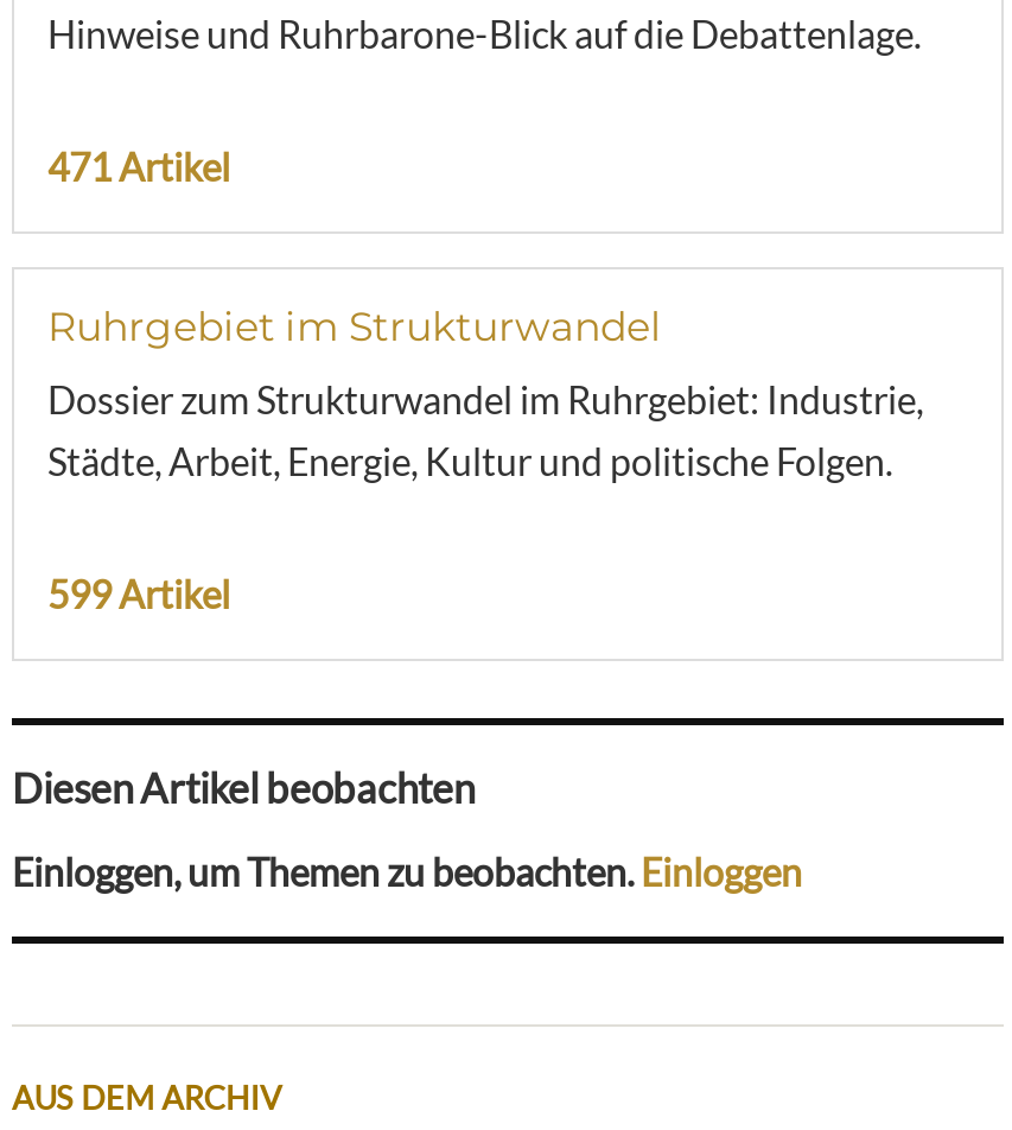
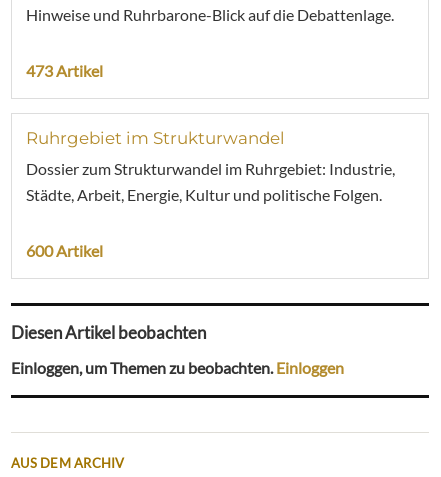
[47,144,230,189] 471 Artikel -> [26,61,103,80] 473 Artikel
[47,571,230,616] 599 Artikel -> [26,241,103,260] 600 Artikel

